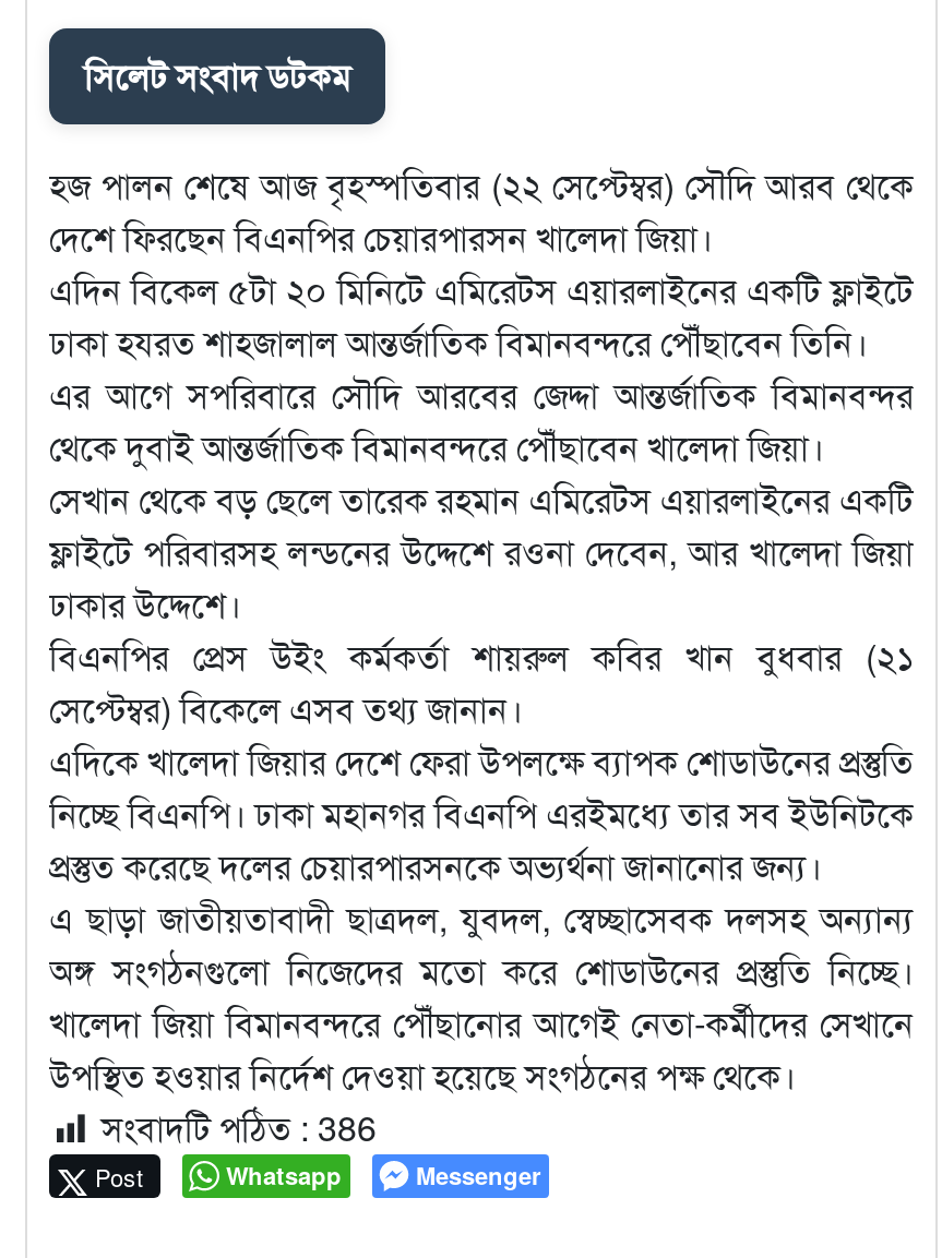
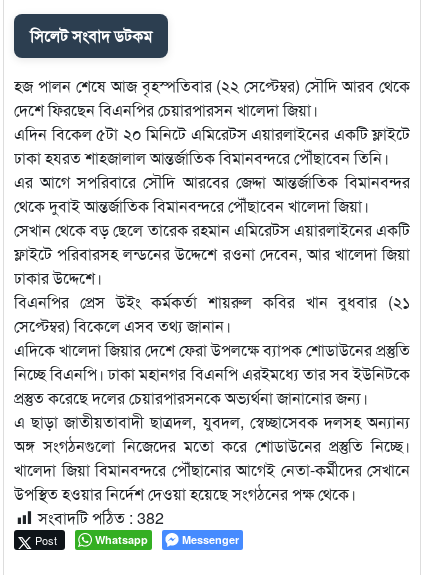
[102,1102,377,1152] সংবাদটি পঠিত : 386 -> [38,506,164,529] সংবাদটি পঠিত : 382

